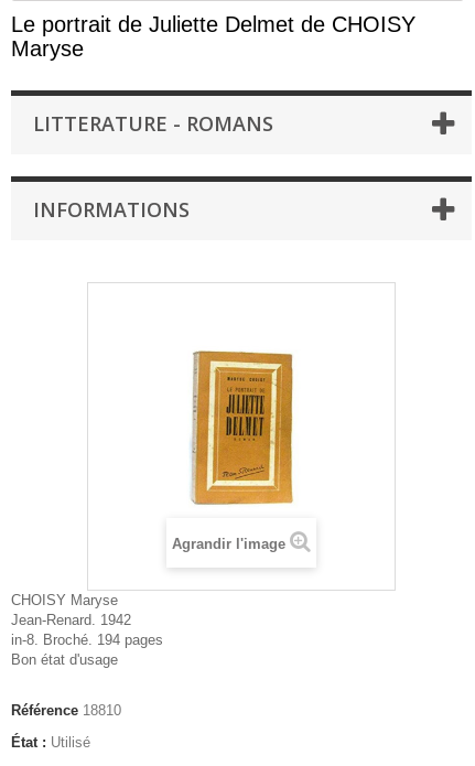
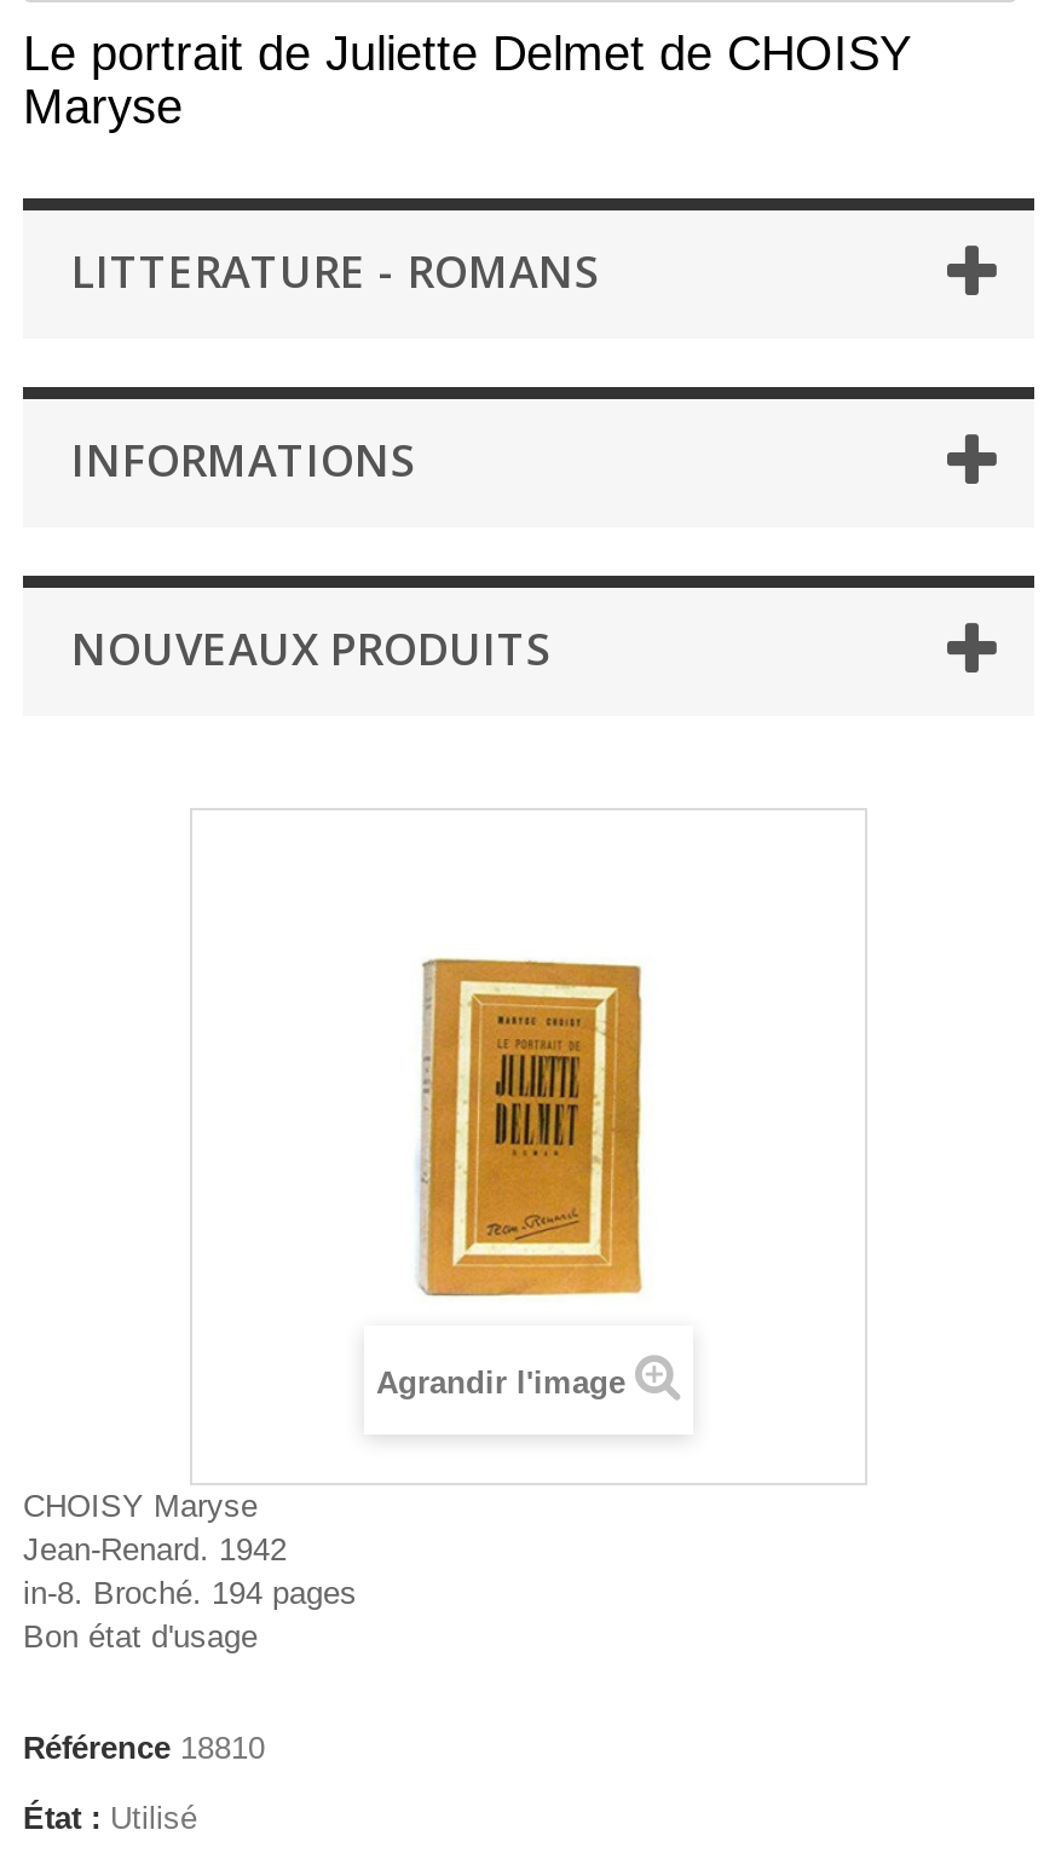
none -> [71,619,550,677] NOUVEAUX PRODUITS

